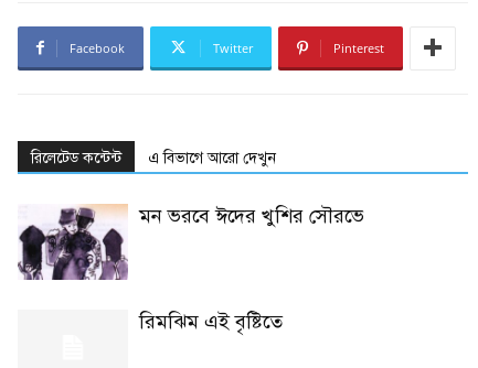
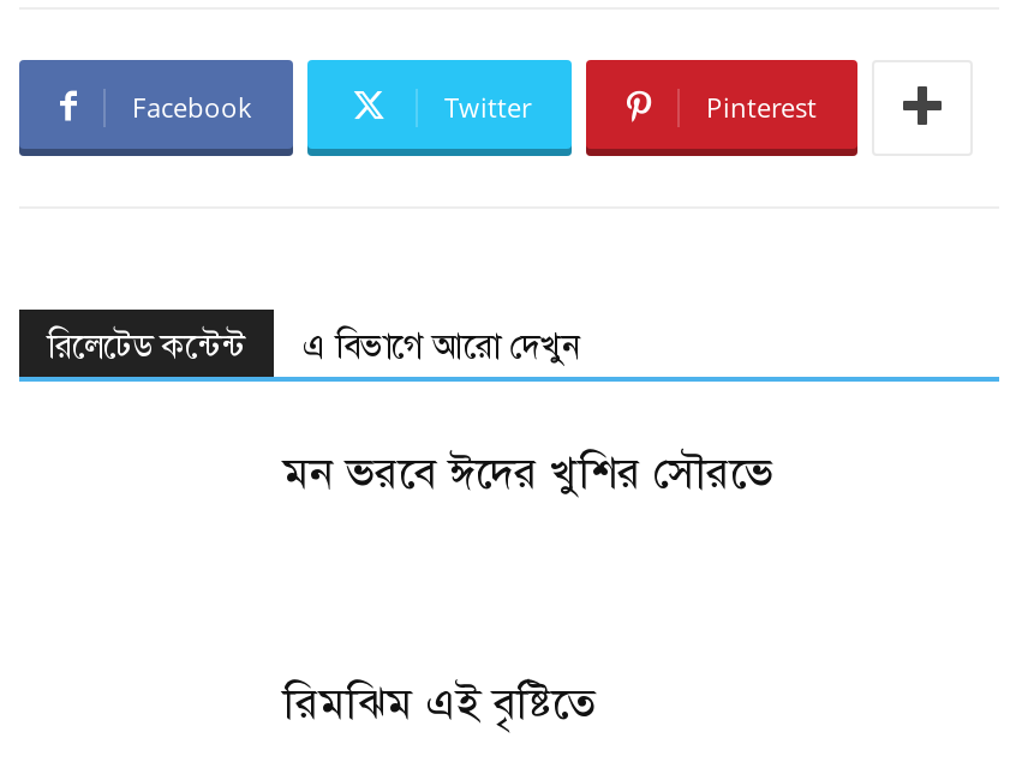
[17,204,129,281] [image] -> none

